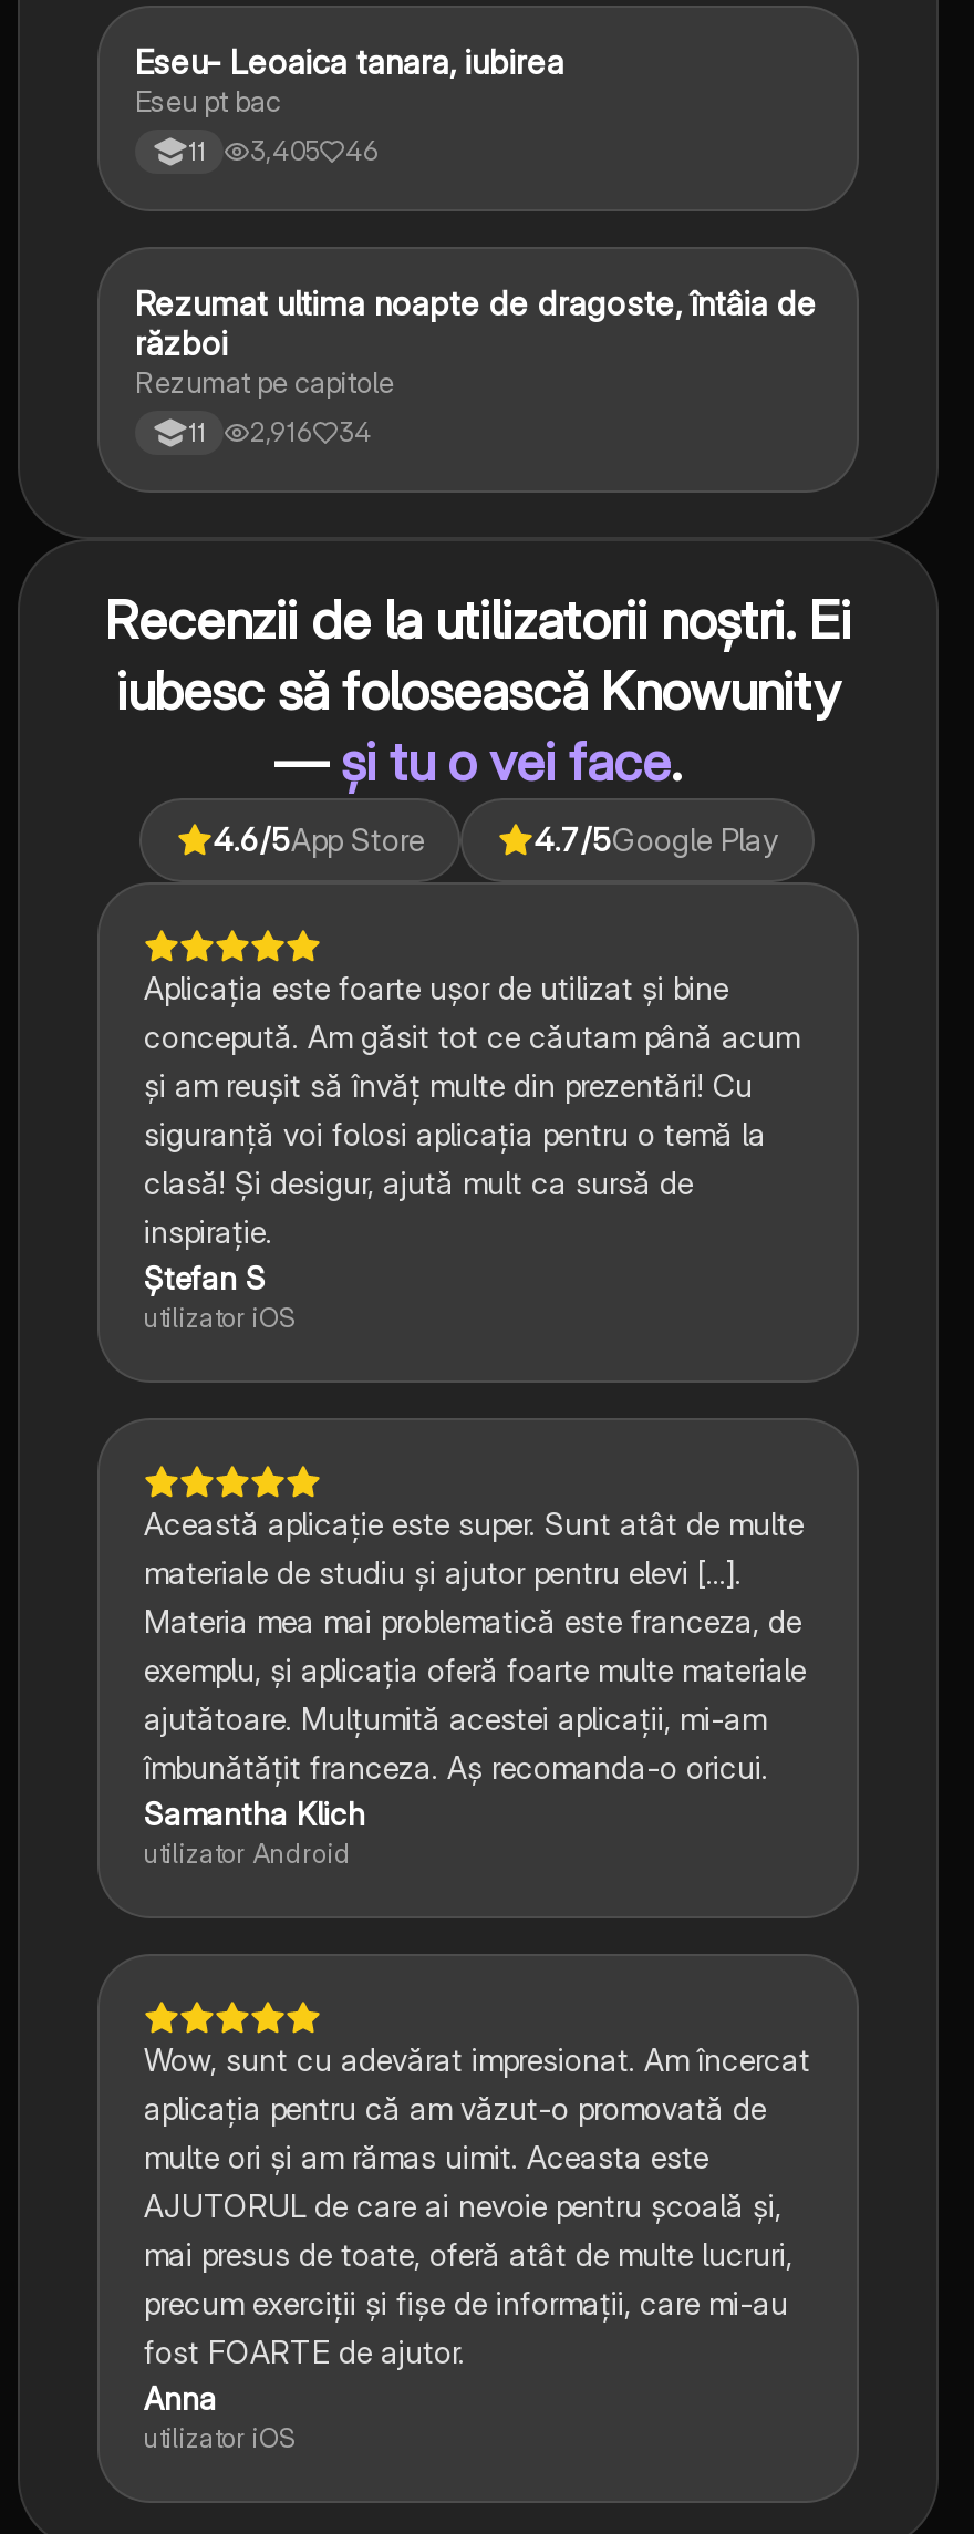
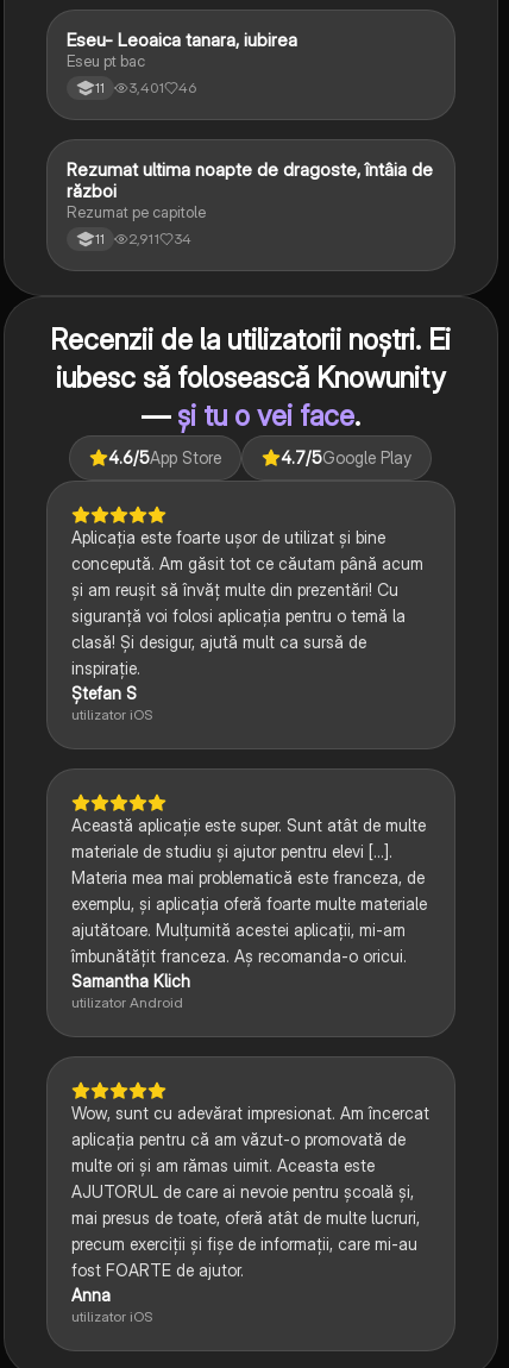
[188,134,379,167] 11 3,405 46 -> [95,78,196,96] 11 3,401 46
[188,415,372,448] 11 2,916 34 -> [95,229,191,247] 11 2,911 34

